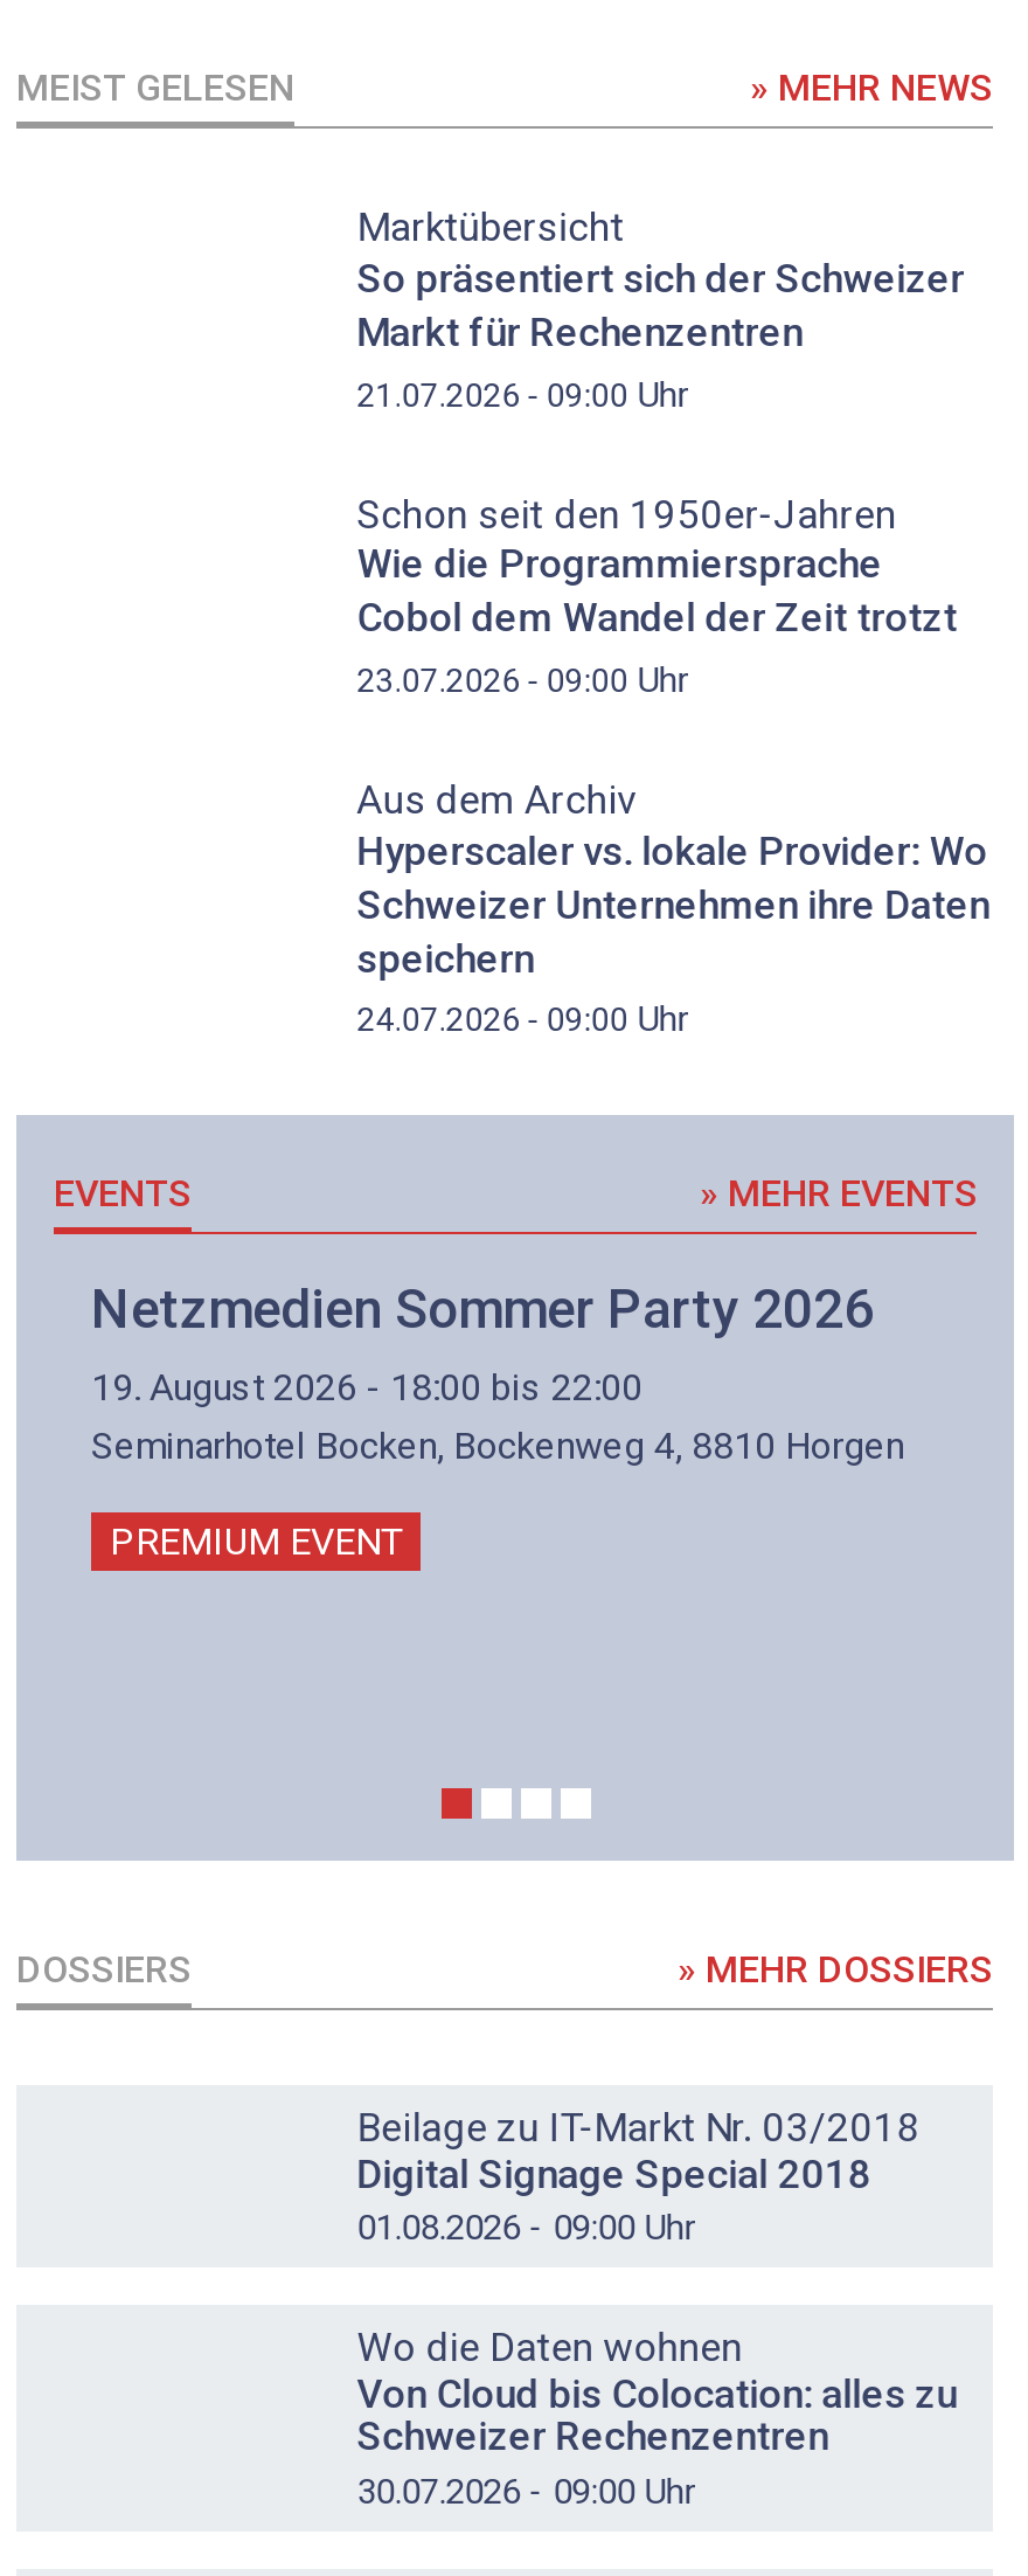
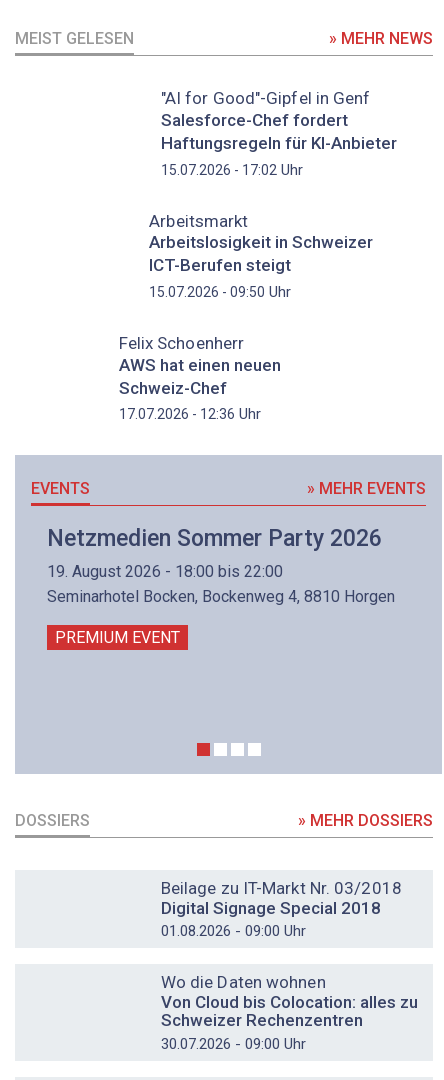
[357,204,964,415] Marktübersicht | So präsentiert sich der Schweizer | Markt für Rechenzentren | 21.07.2026 - 09:00 Uhr -> [161,88,397,179] "AI for Good"-Gipfel in Genf | Salesforce-Chef fordert | Haftungsregeln für KI-Anbieter | 15.07.2026 - 17:02 Uhr
[357,490,957,701] Schon seit den 1950er-Jahren | Wie die Programmiersprache | Cobol dem Wandel der Zeit trotzt | 23.07.2026 - 09:00 Uhr -> [149,211,373,301] Arbeitsmarkt | Arbeitslosigkeit in Schweizer | ICT-Berufen steigt | 15.07.2026 - 09:50 Uhr
[357,776,990,1041] Aus dem Archiv | Hyperscaler vs. lokale Provider: Wo | Schweizer Unternehmen ihre Daten | speichern | 24.07.2026 - 09:00 Uhr -> [118,333,280,423] Felix Schoenherr | AWS hat einen neuen | Schweiz-Chef | 17.07.2026 - 12:36 Uhr

